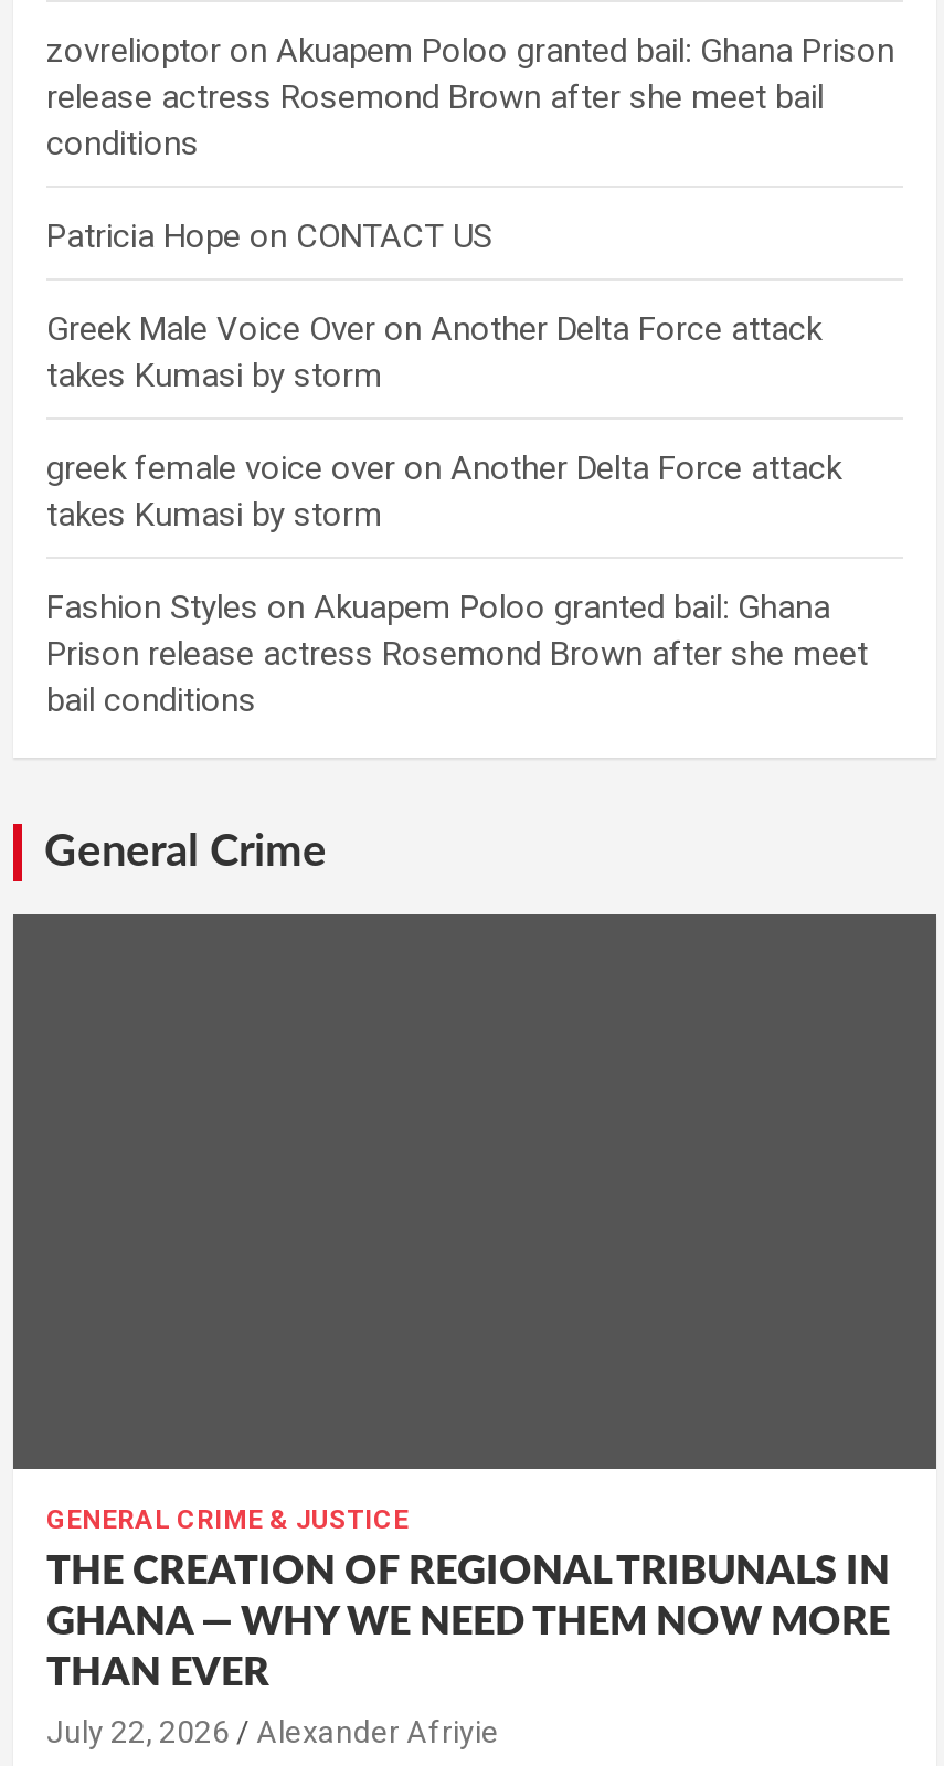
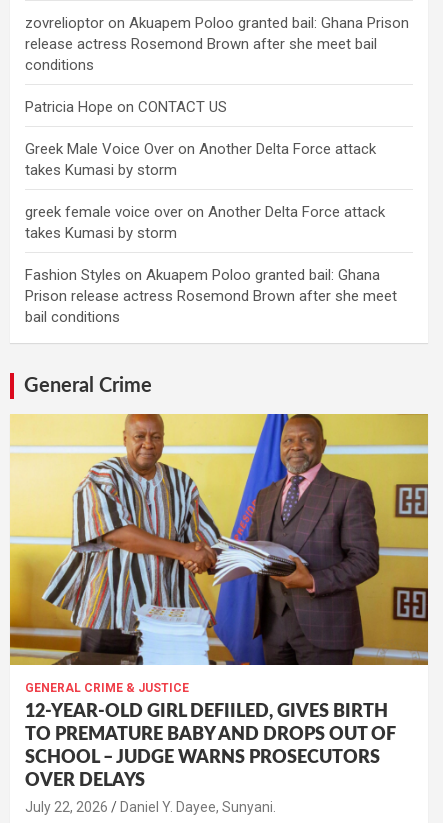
none -> [9,413,429,666] [image]
[46,1552,890,1693] THE CREATION OF REGIONAL TRIBUNALS IN | GHANA — WHY WE NEED THEM NOW MORE | THAN EVER -> [25,703,396,790] 12-YEAR-OLD GIRL DEFIILED, GIVES BIRTH | TO PREMATURE BABY AND DROPS OUT OF | SCHOOL – JUDGE WARNS PROSECUTORS | OVER DELAYS
[256,1713,499,1749] Alexander Afriyie -> [120,799,276,815] Daniel Y. Dayee, Sunyani.

